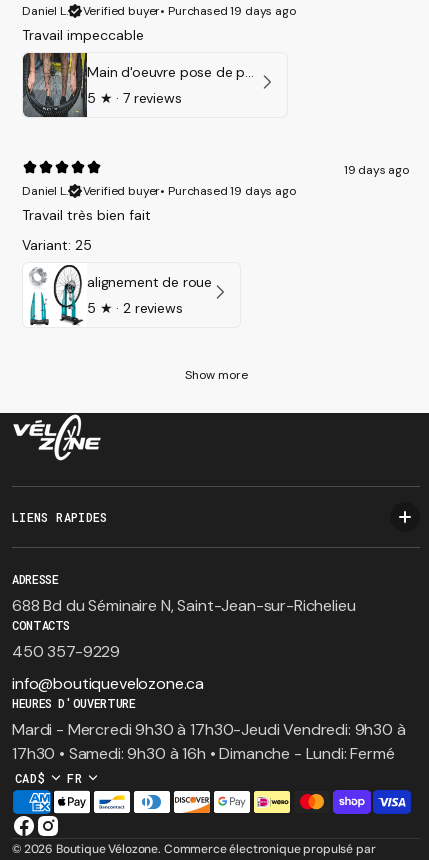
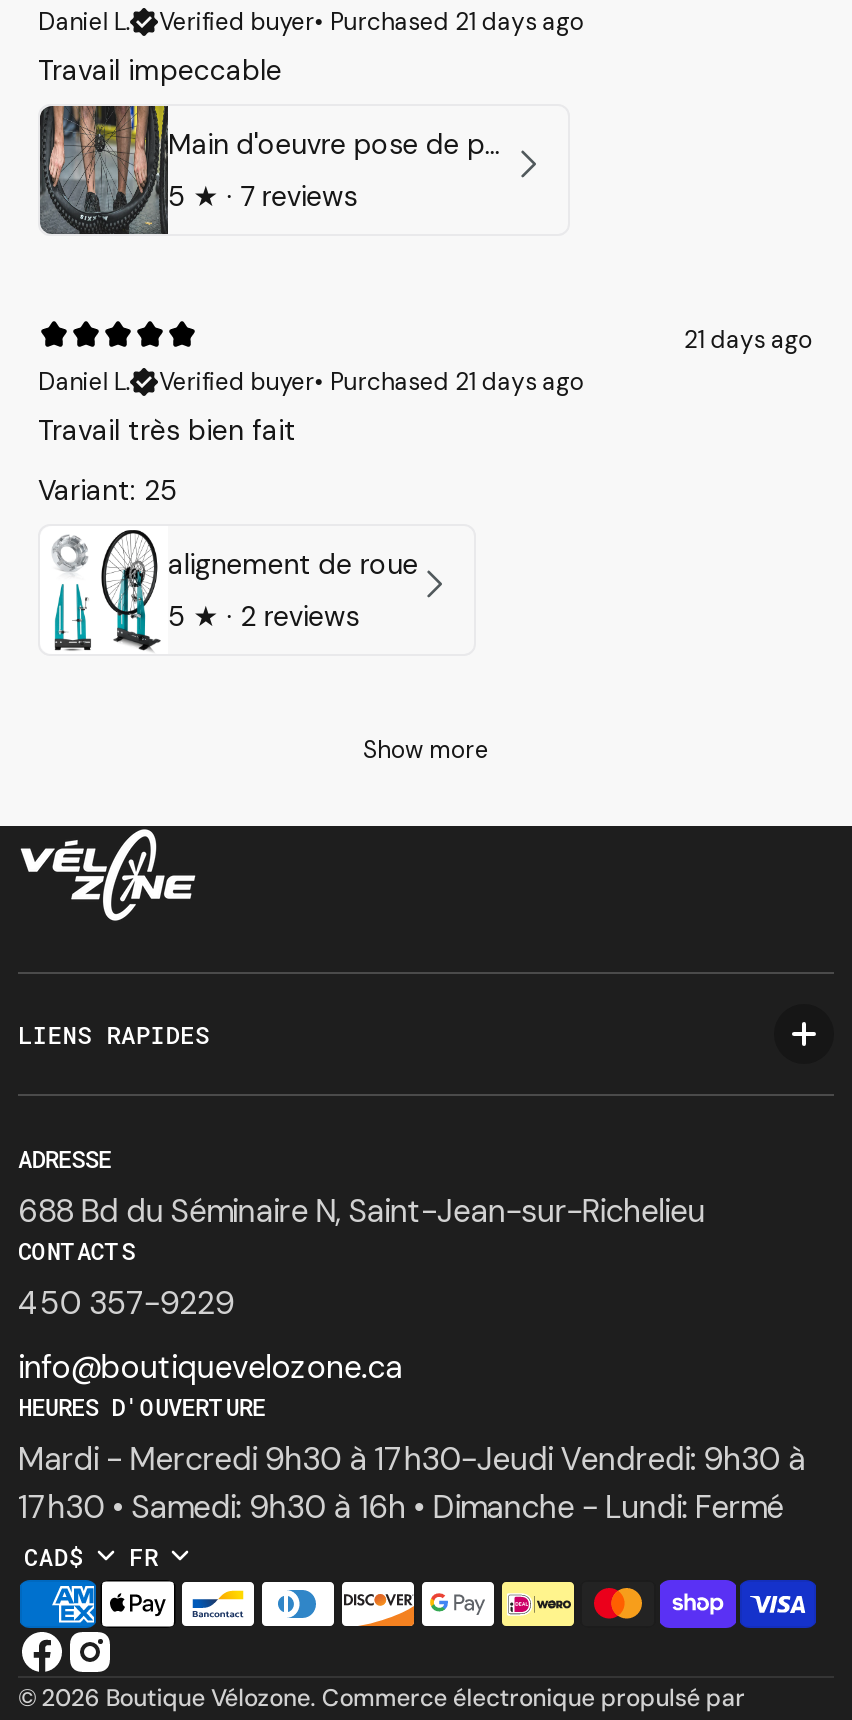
[83,3,297,19] Verified buyer• Purchased 19 days ago -> [159,6,585,38] Verified buyer• Purchased 21 days ago
[344,162,410,178] 19 days ago -> [684,324,814,356] 21 days ago
[83,183,297,199] Verified buyer• Purchased 19 days ago -> [159,366,585,398] Verified buyer• Purchased 21 days ago

